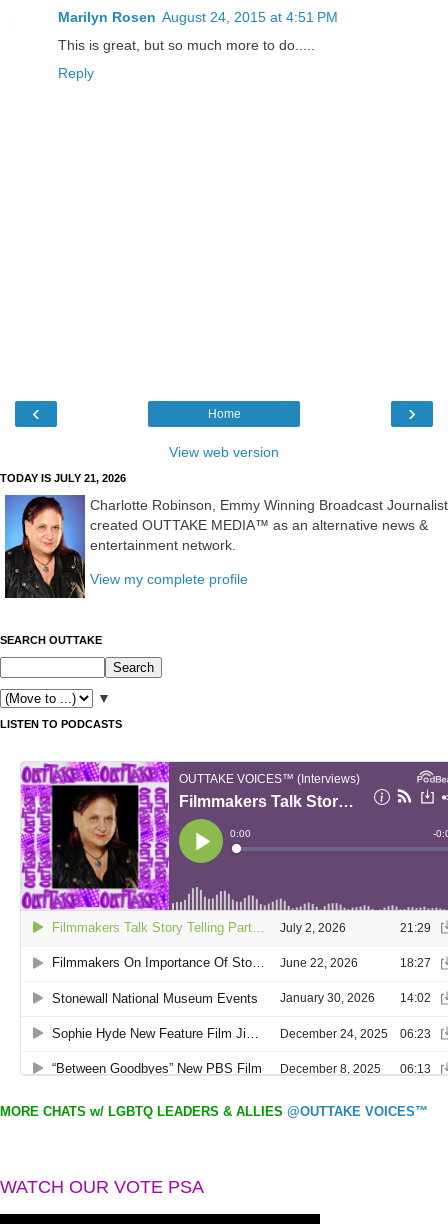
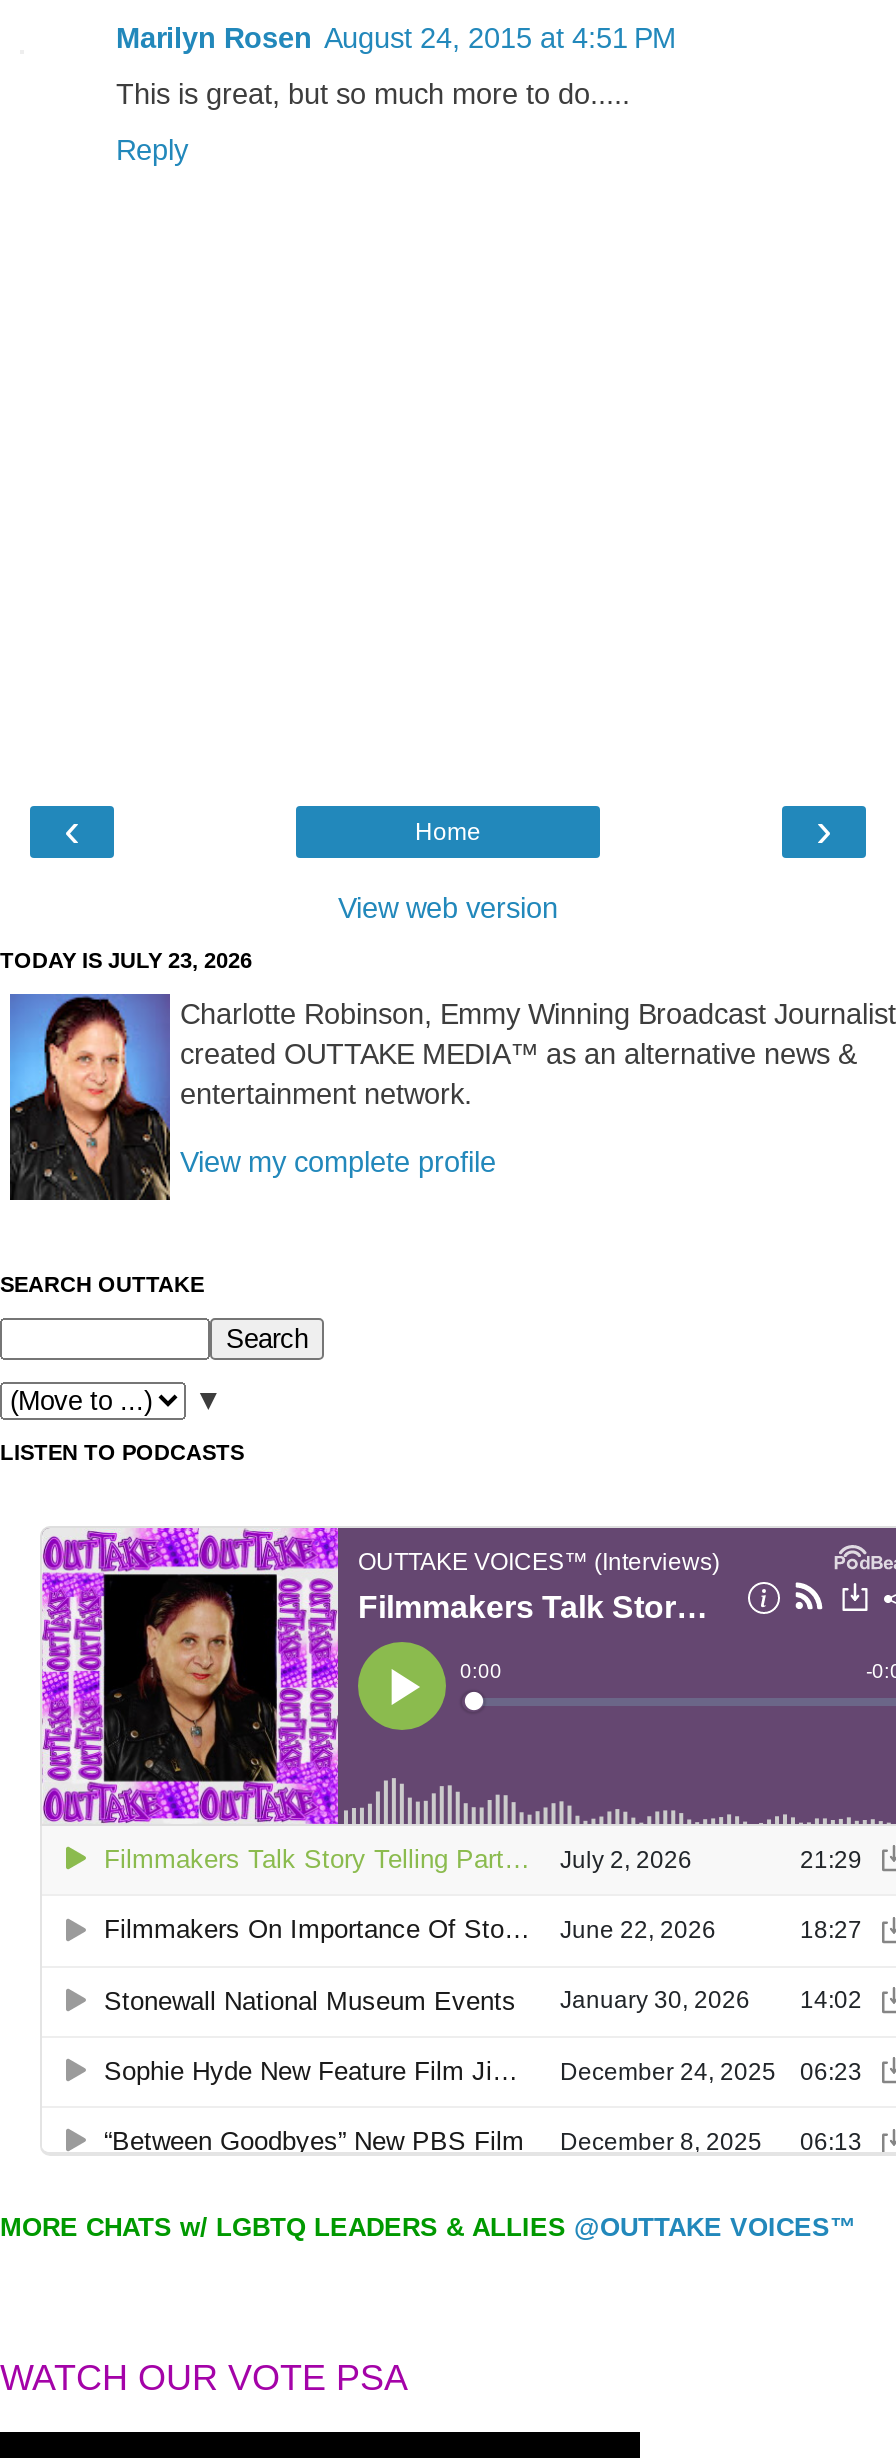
[0,472,126,484] TODAY IS JULY 21, 2026 -> [0,948,252,972] TODAY IS JULY 23, 2026

